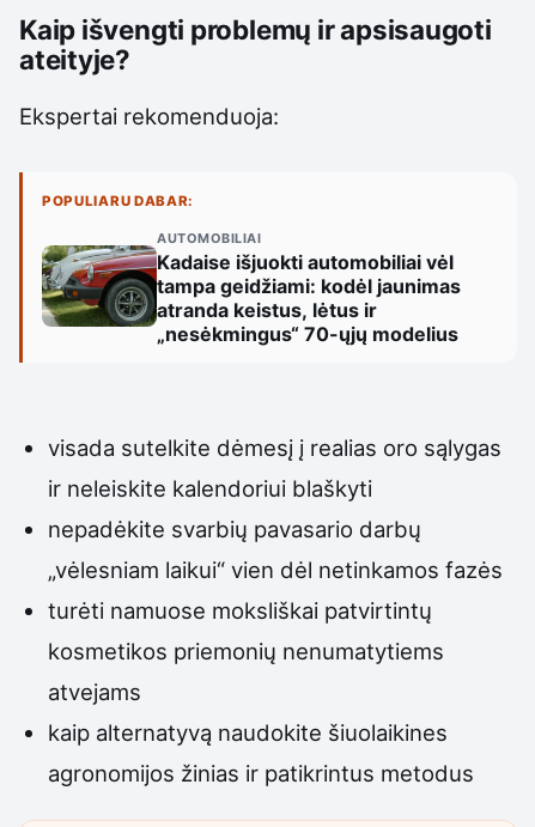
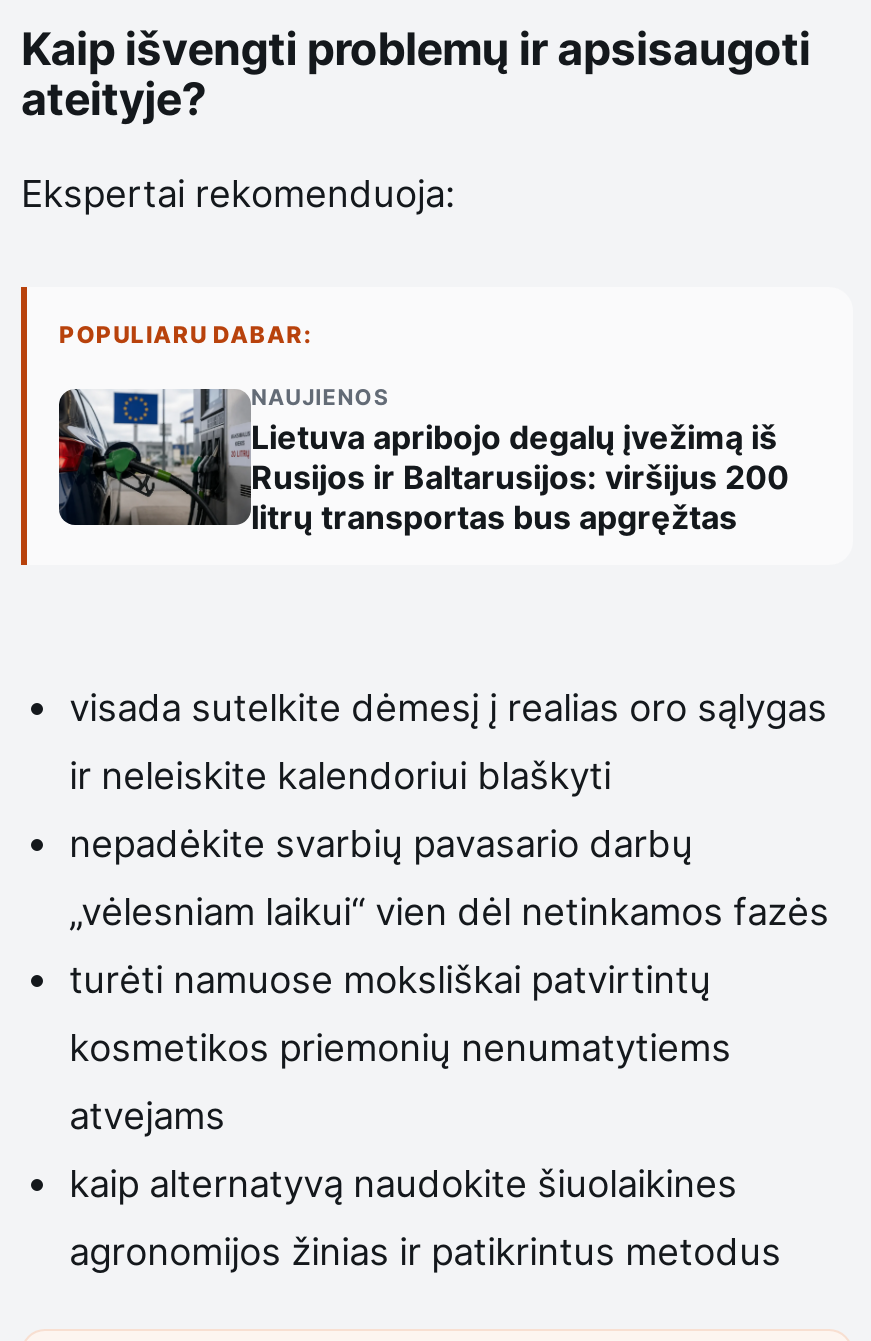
[41,229,461,345] [image] | AUTOMOBILIAI | Kadaise išjuokti automobiliai vėl | tampa geidžiami: kodėl jaunimas | atranda keistus, lėtus ir | „nesėkmingus“ 70-ųjų modelius -> [57,382,789,536] [image] | NAUJIENOS | Lietuva apribojo degalų įvežimą iš | Rusijos ir Baltarusijos: viršijus 200 | litrų transportas bus apgręžtas

